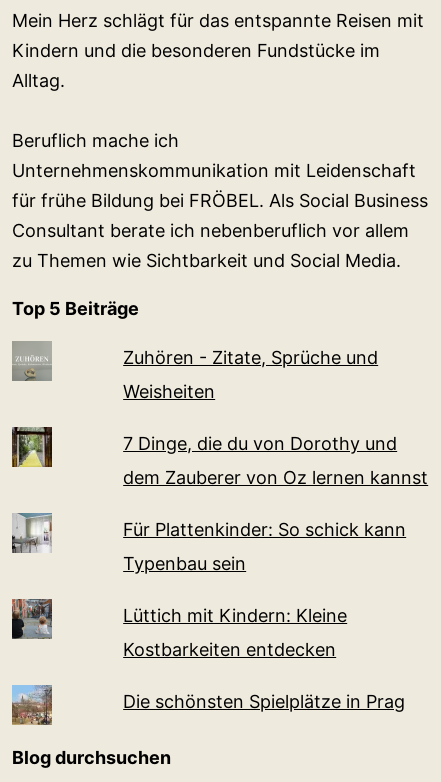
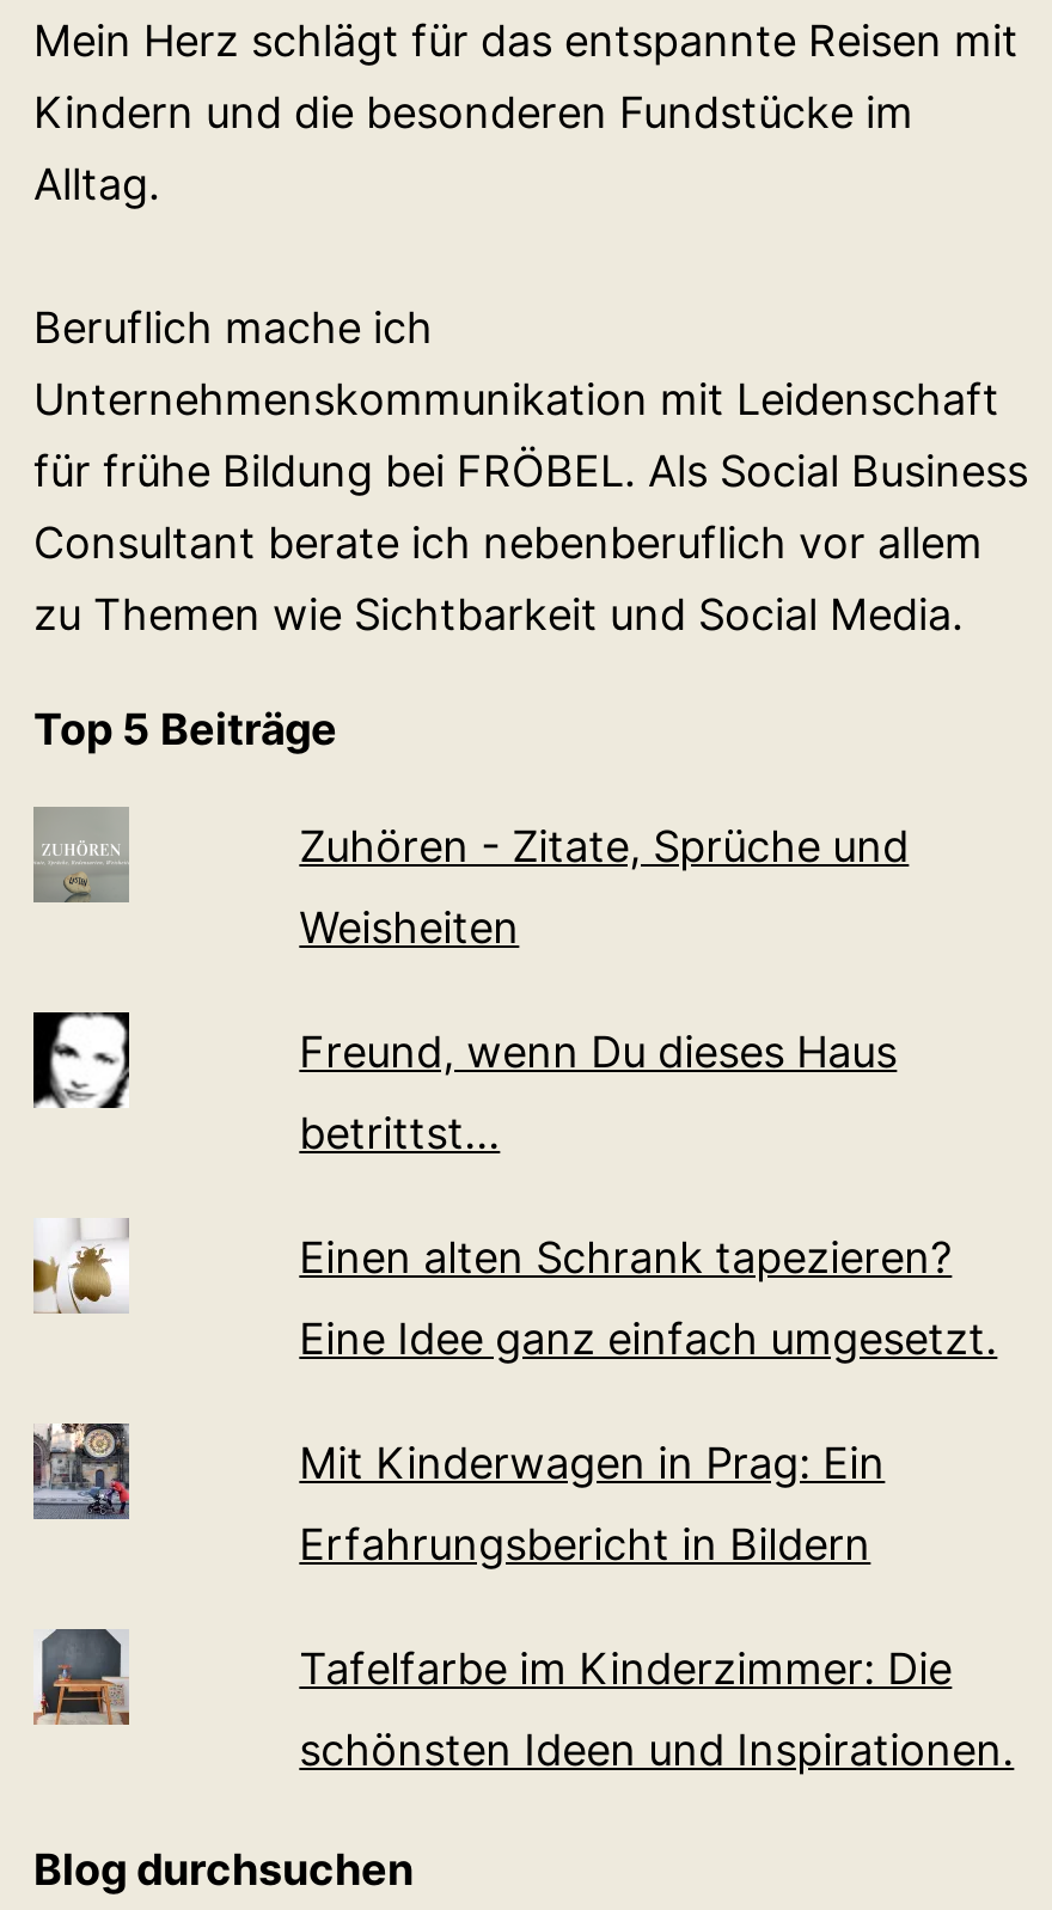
[11,426,53,468] [image] -> [31,1010,131,1110] [image]
[123,433,428,712] 7 Dinge, die du von Dorothy und | dem Zauberer von Oz lernen kannst | Für Plattenkinder: So schick kann | Typenbau sein | Lüttich mit Kindern: Kleine | Kostbarkeiten entdecken | Die schönsten Spielplätze in Prag -> [299,1028,1014,1776] Freund, wenn Du dieses Haus | betrittst... | Einen alten Schrank tapezieren? | Eine Idee ganz einfach umgesetzt. | Mit Kinderwagen in Prag: Ein | Erfahrungsbericht in Bildern | Tafelfarbe im Kinderzimmer: Die | schönsten Ideen und Inspirationen.
[11,512,53,554] [image] -> [31,1218,129,1314] [image]
[11,598,53,640] [image] -> [31,1421,131,1522] [image]
[11,684,53,726] [image] -> [33,1627,129,1727] [image]

